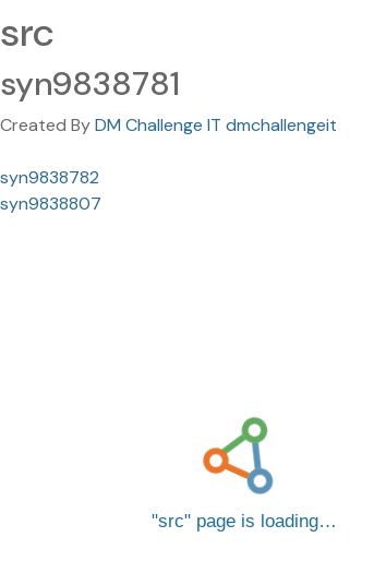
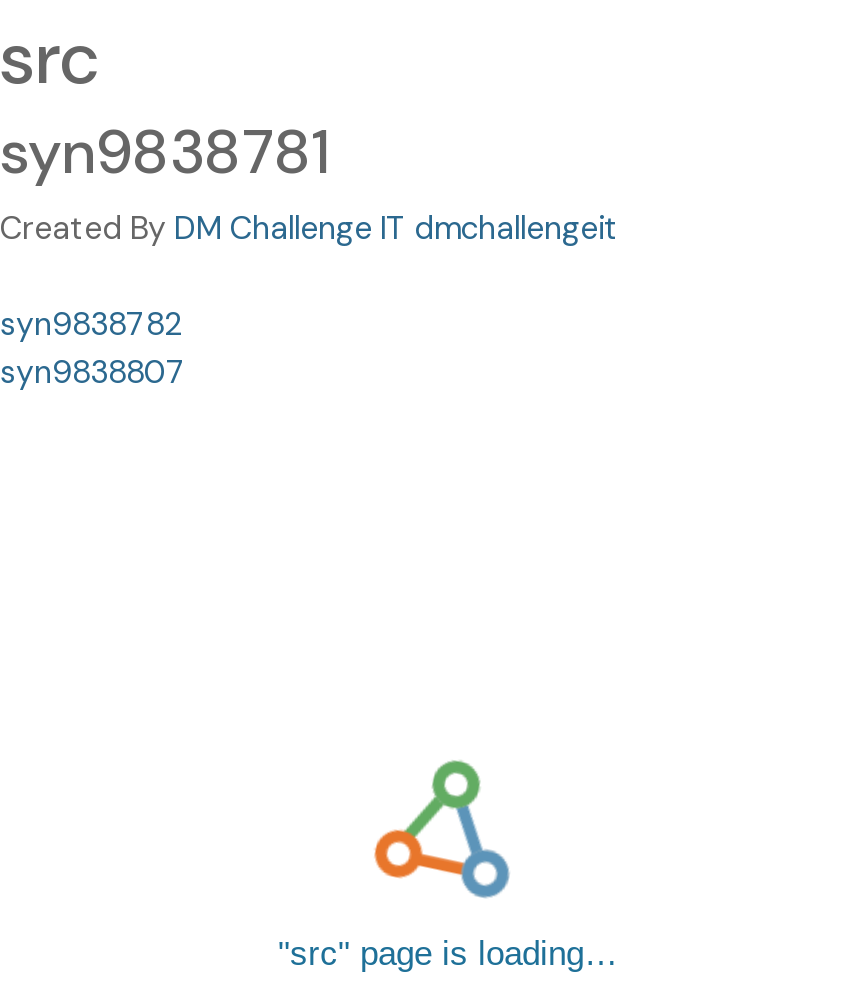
[202,416,278,496] [image] -> [372,759,512,905] [image]

